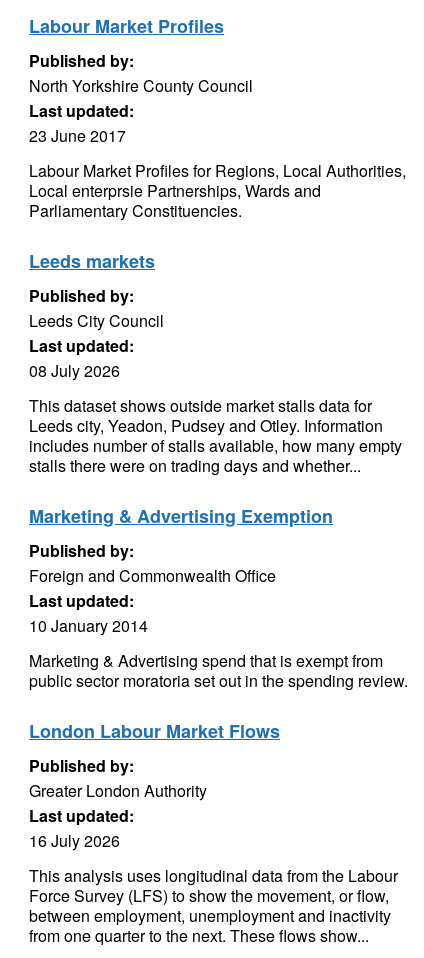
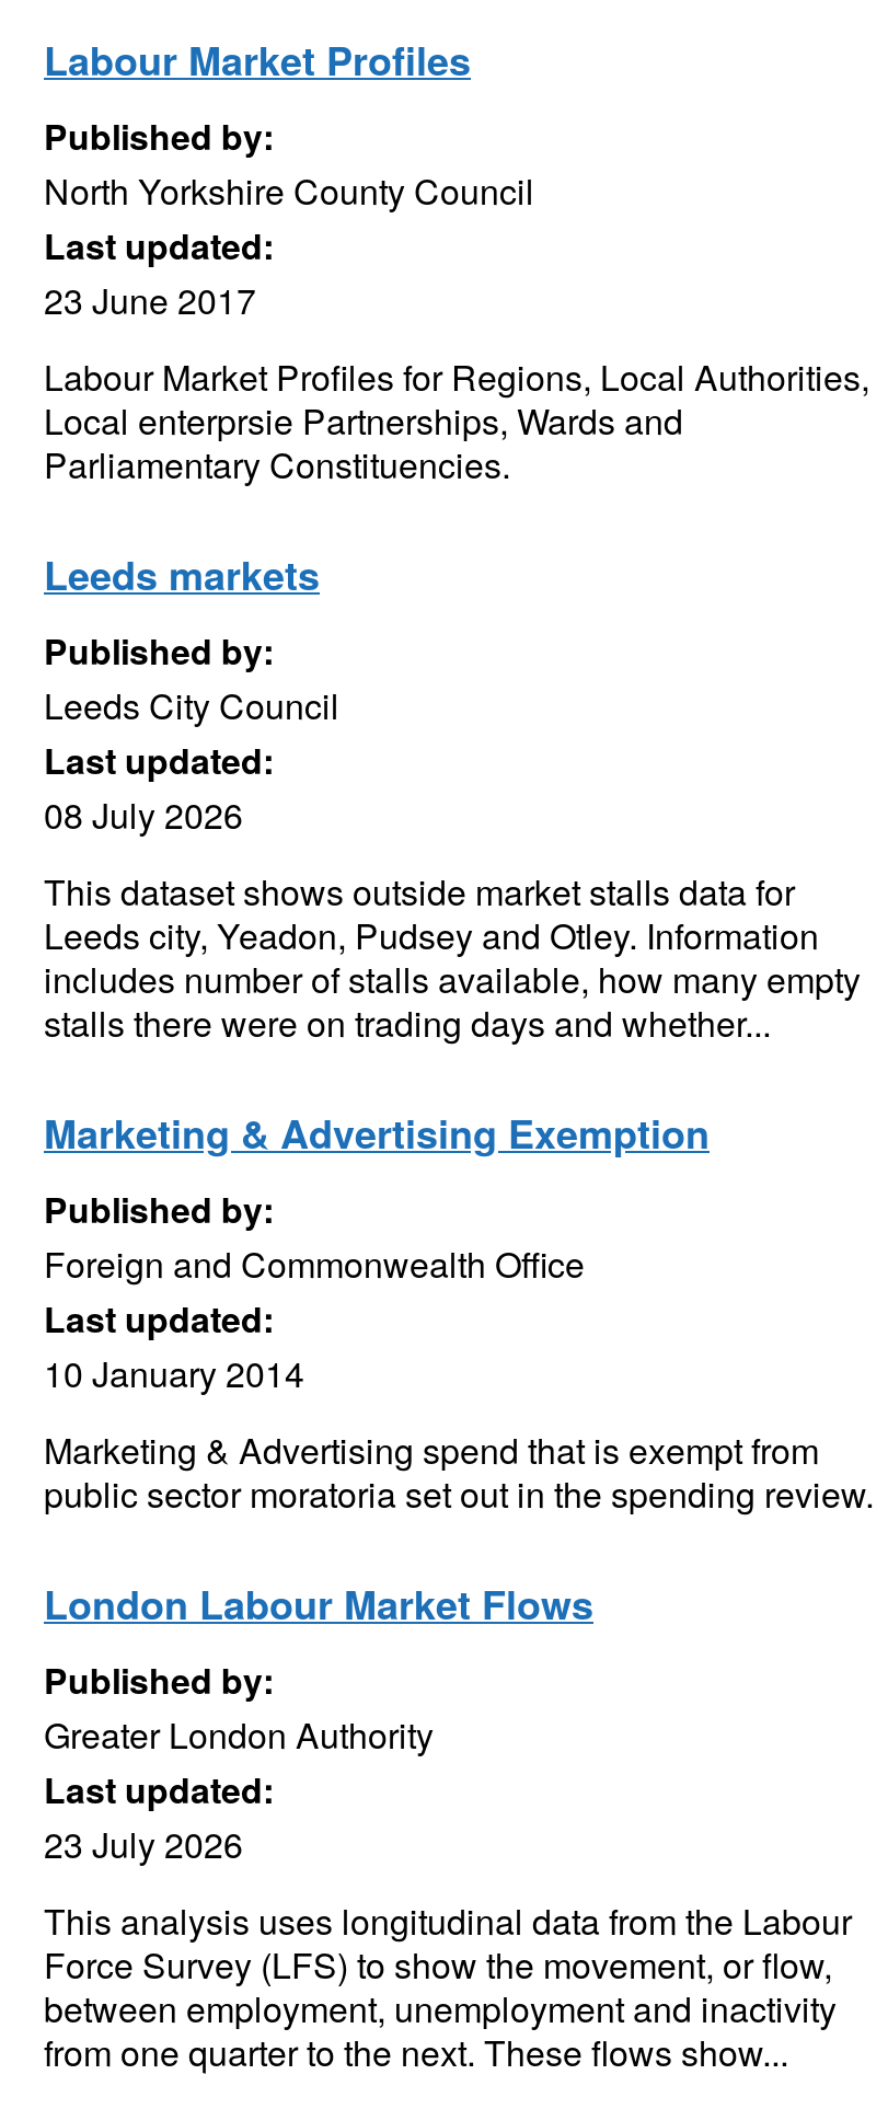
[29,829,120,852] 16 July 2026 -> [44,1819,243,1869] 23 July 2026

